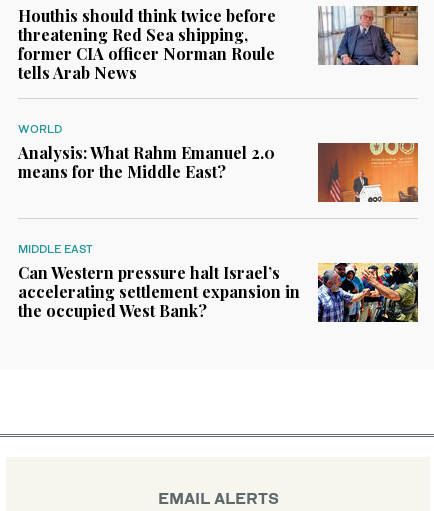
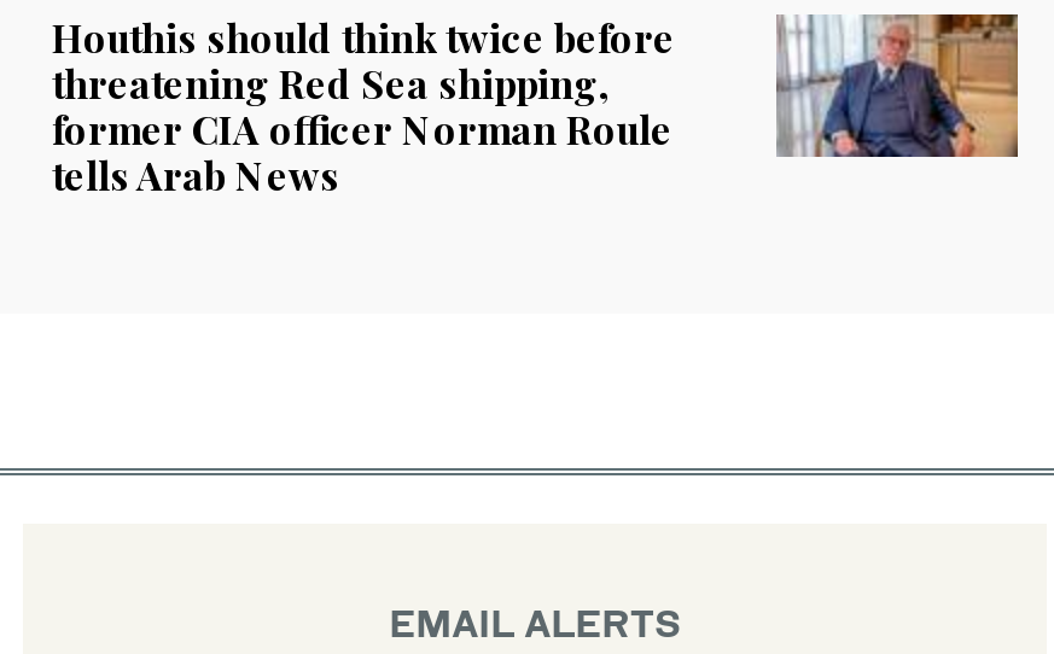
[18,122,275,182] WORLD | Analysis: What Rahm Emanuel 2.0 | means for the Middle East? -> none
[317,142,419,203] [image] -> none
[18,242,419,323] [image] | MIDDLE EAST | Can Western pressure halt Israel’s | accelerating settlement expansion in | the occupied West Bank? -> none

